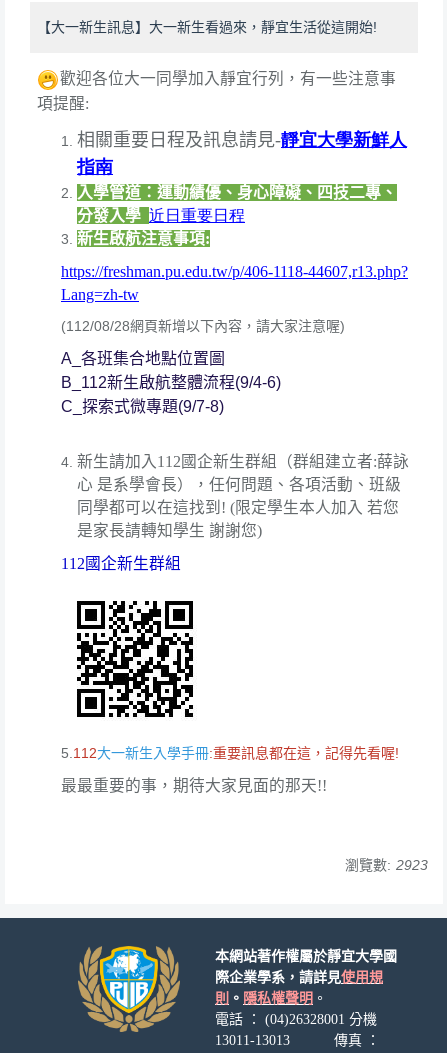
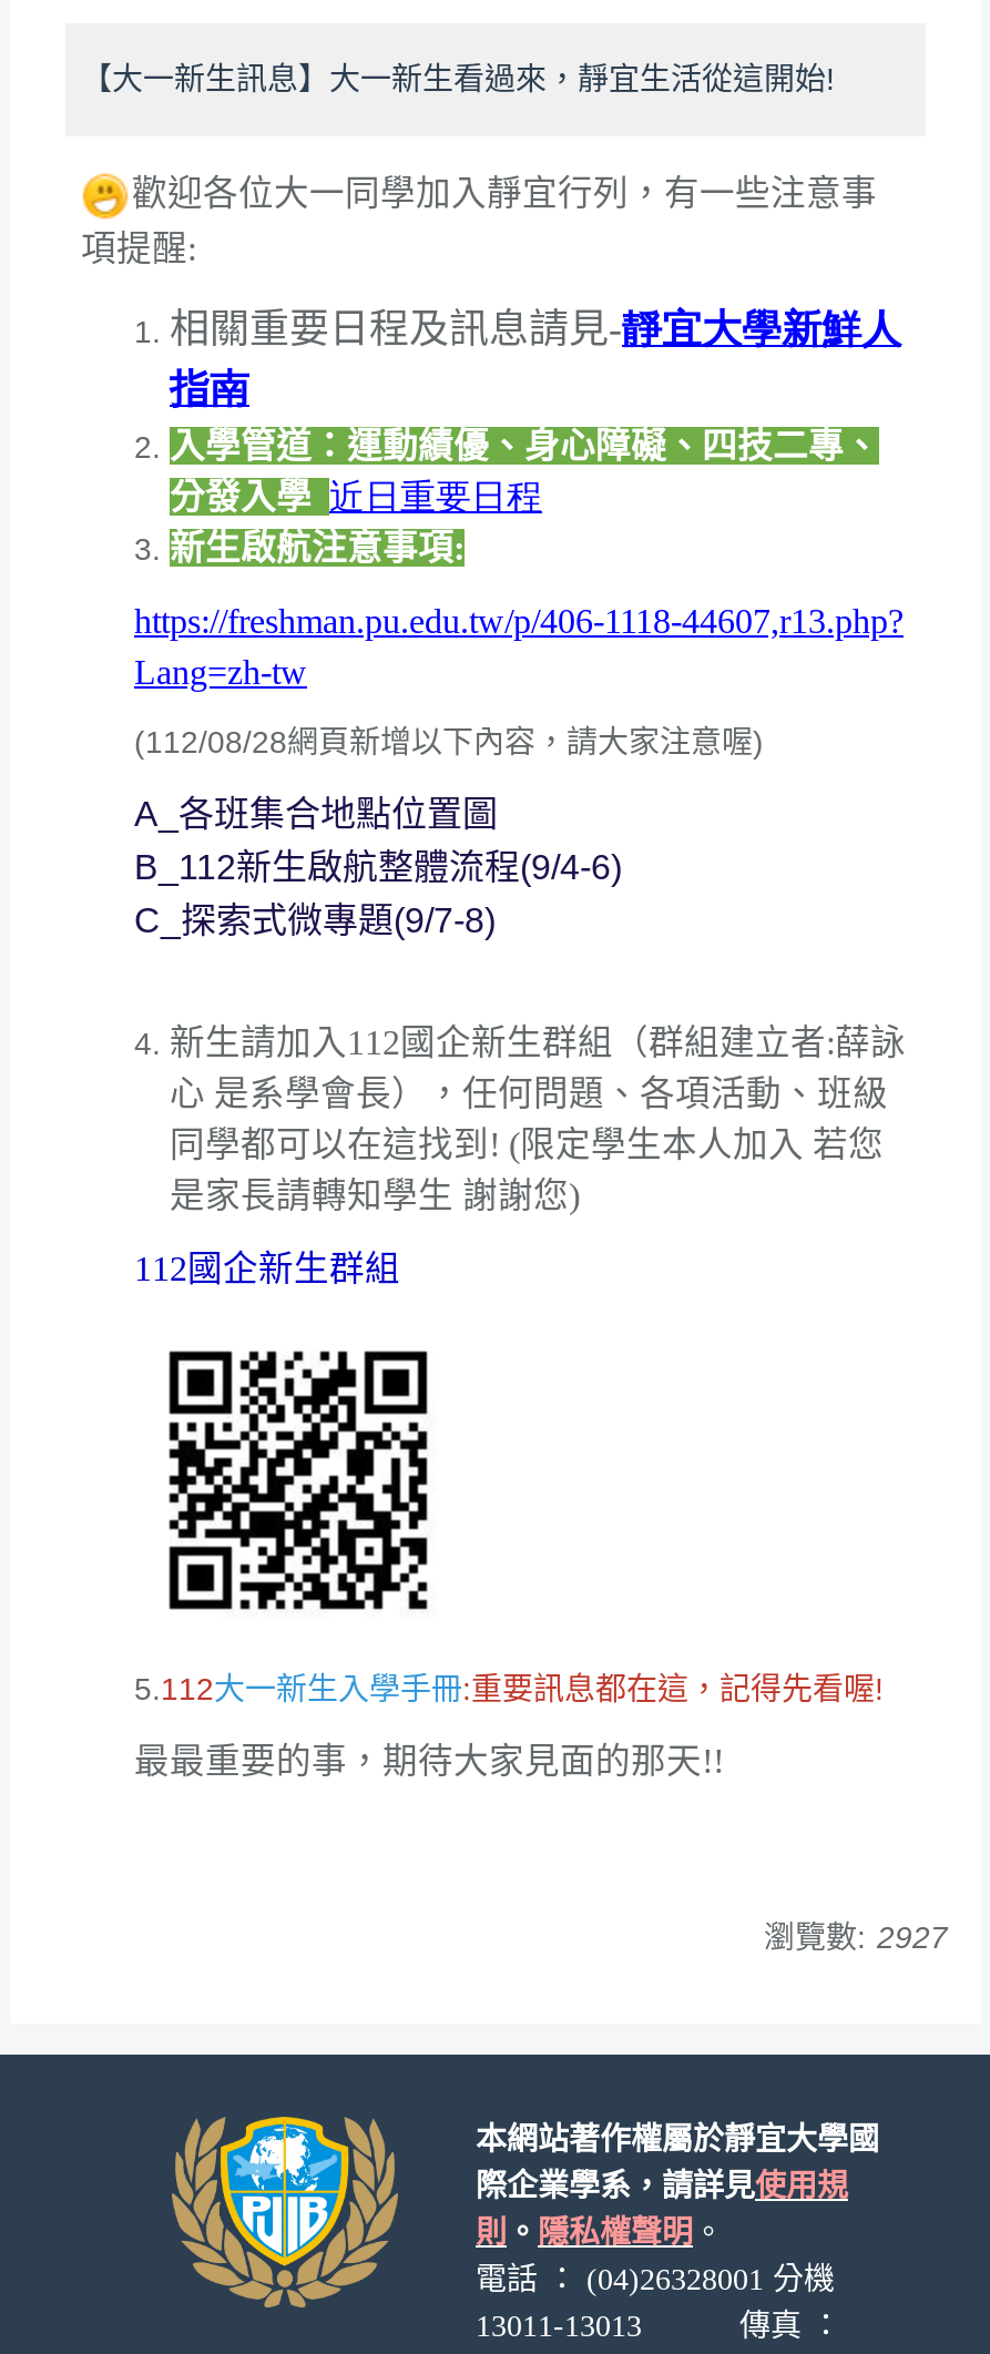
[345,857,428,873] 瀏覽數: 2923 -> [764,1920,948,1956] 瀏覽數: 2927

